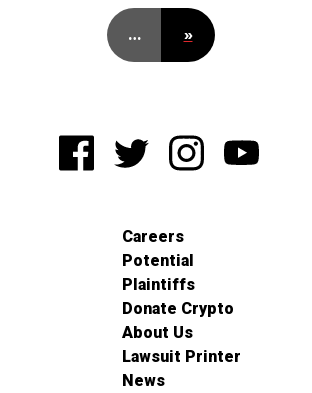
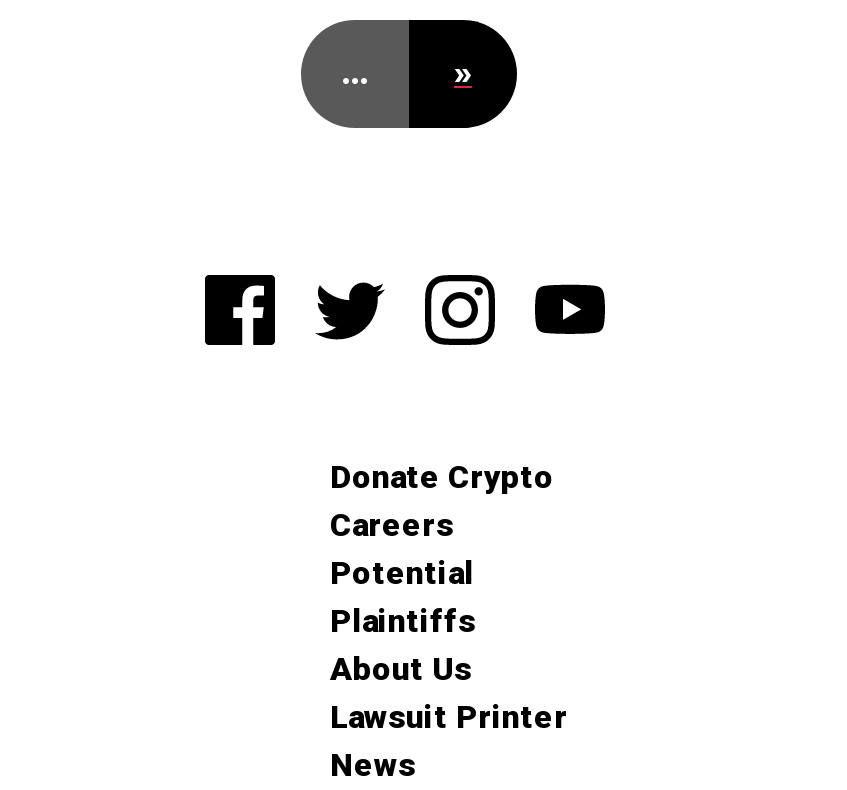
moved [121,227,194,294] -> [330,506,476,640]: Careers | Potential | Plaintiffs
moved [121,299,233,318] -> [330,458,554,496]: Donate Crypto

